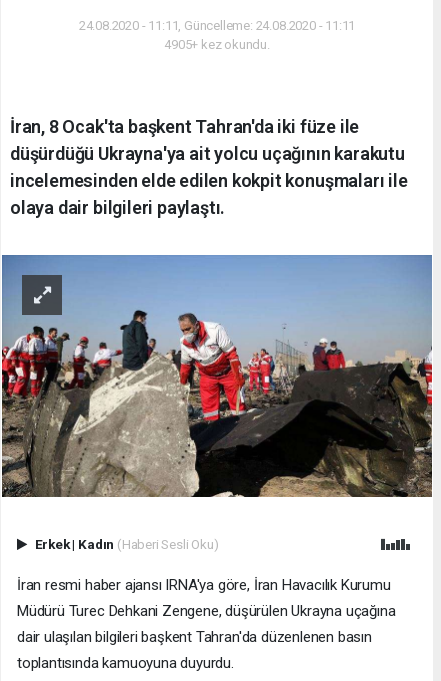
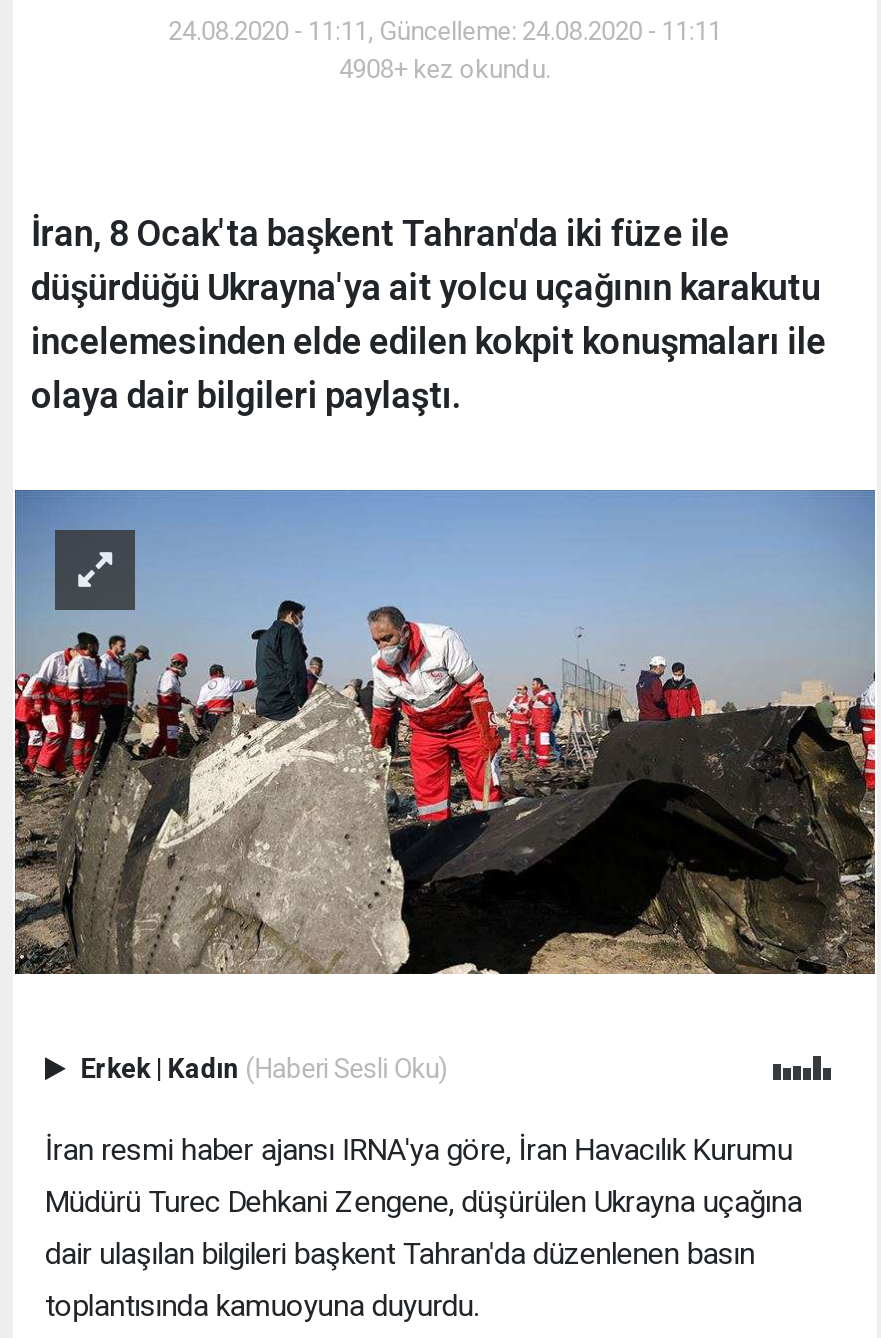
[164,37,270,52] 4905+ kez okundu. -> [339,53,551,83] 4908+ kez okundu.

